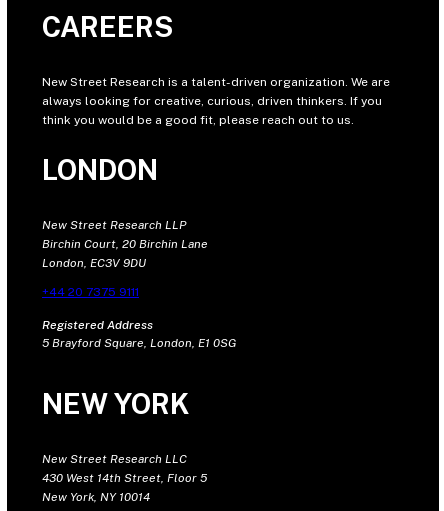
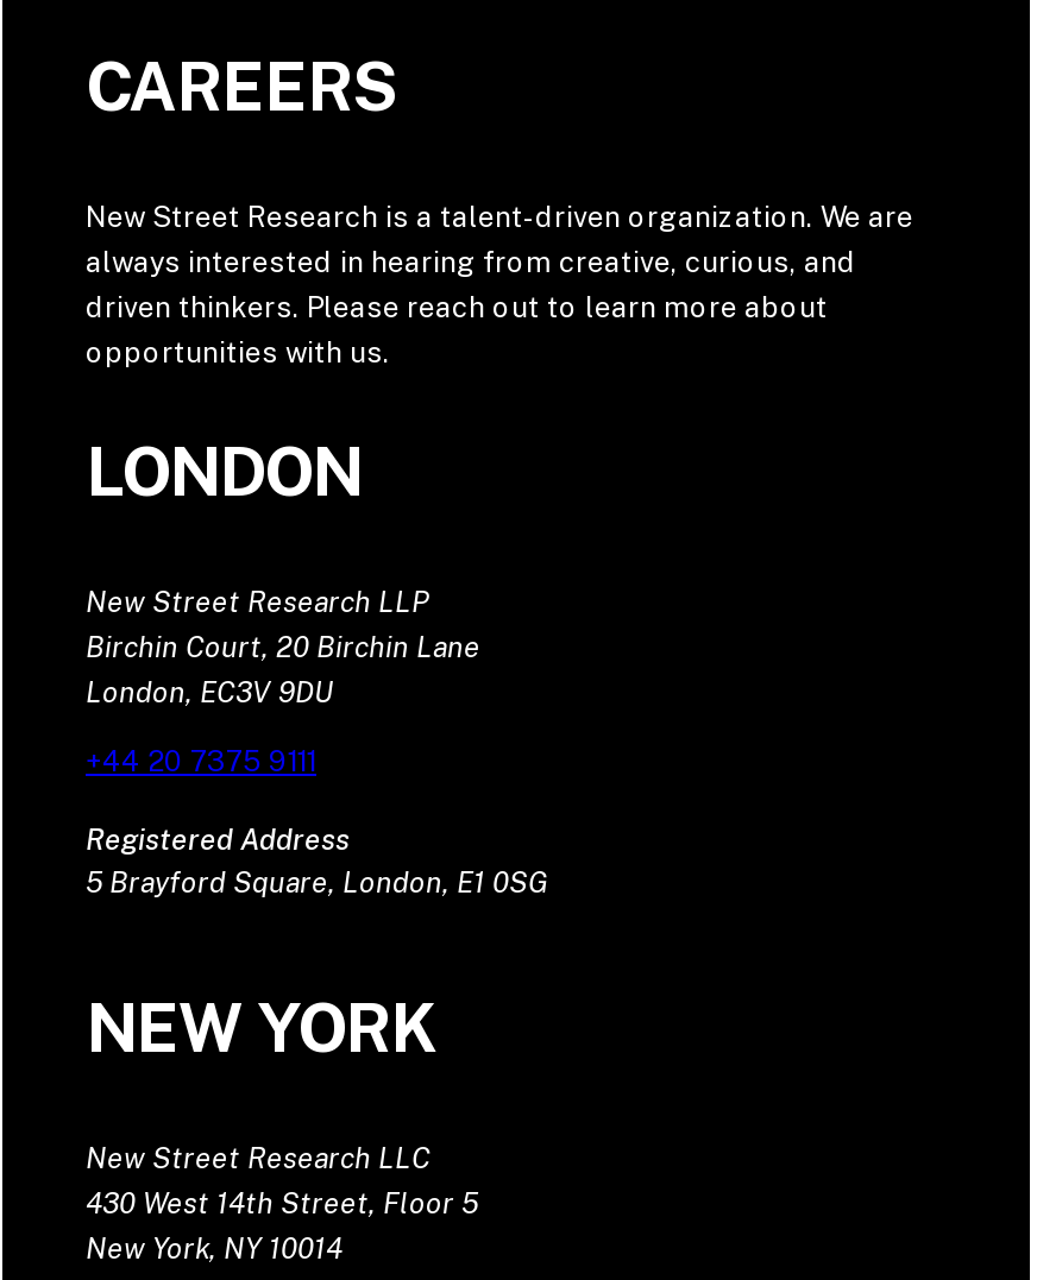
[42,94,382,127] always looking for creative, curious, driven thinkers. If you | think you would be a good fit, please reach out to us. -> [86,246,856,370] always interested in hearing from creative, curious, and | driven thinkers. Please reach out to learn more about | opportunities with us.

